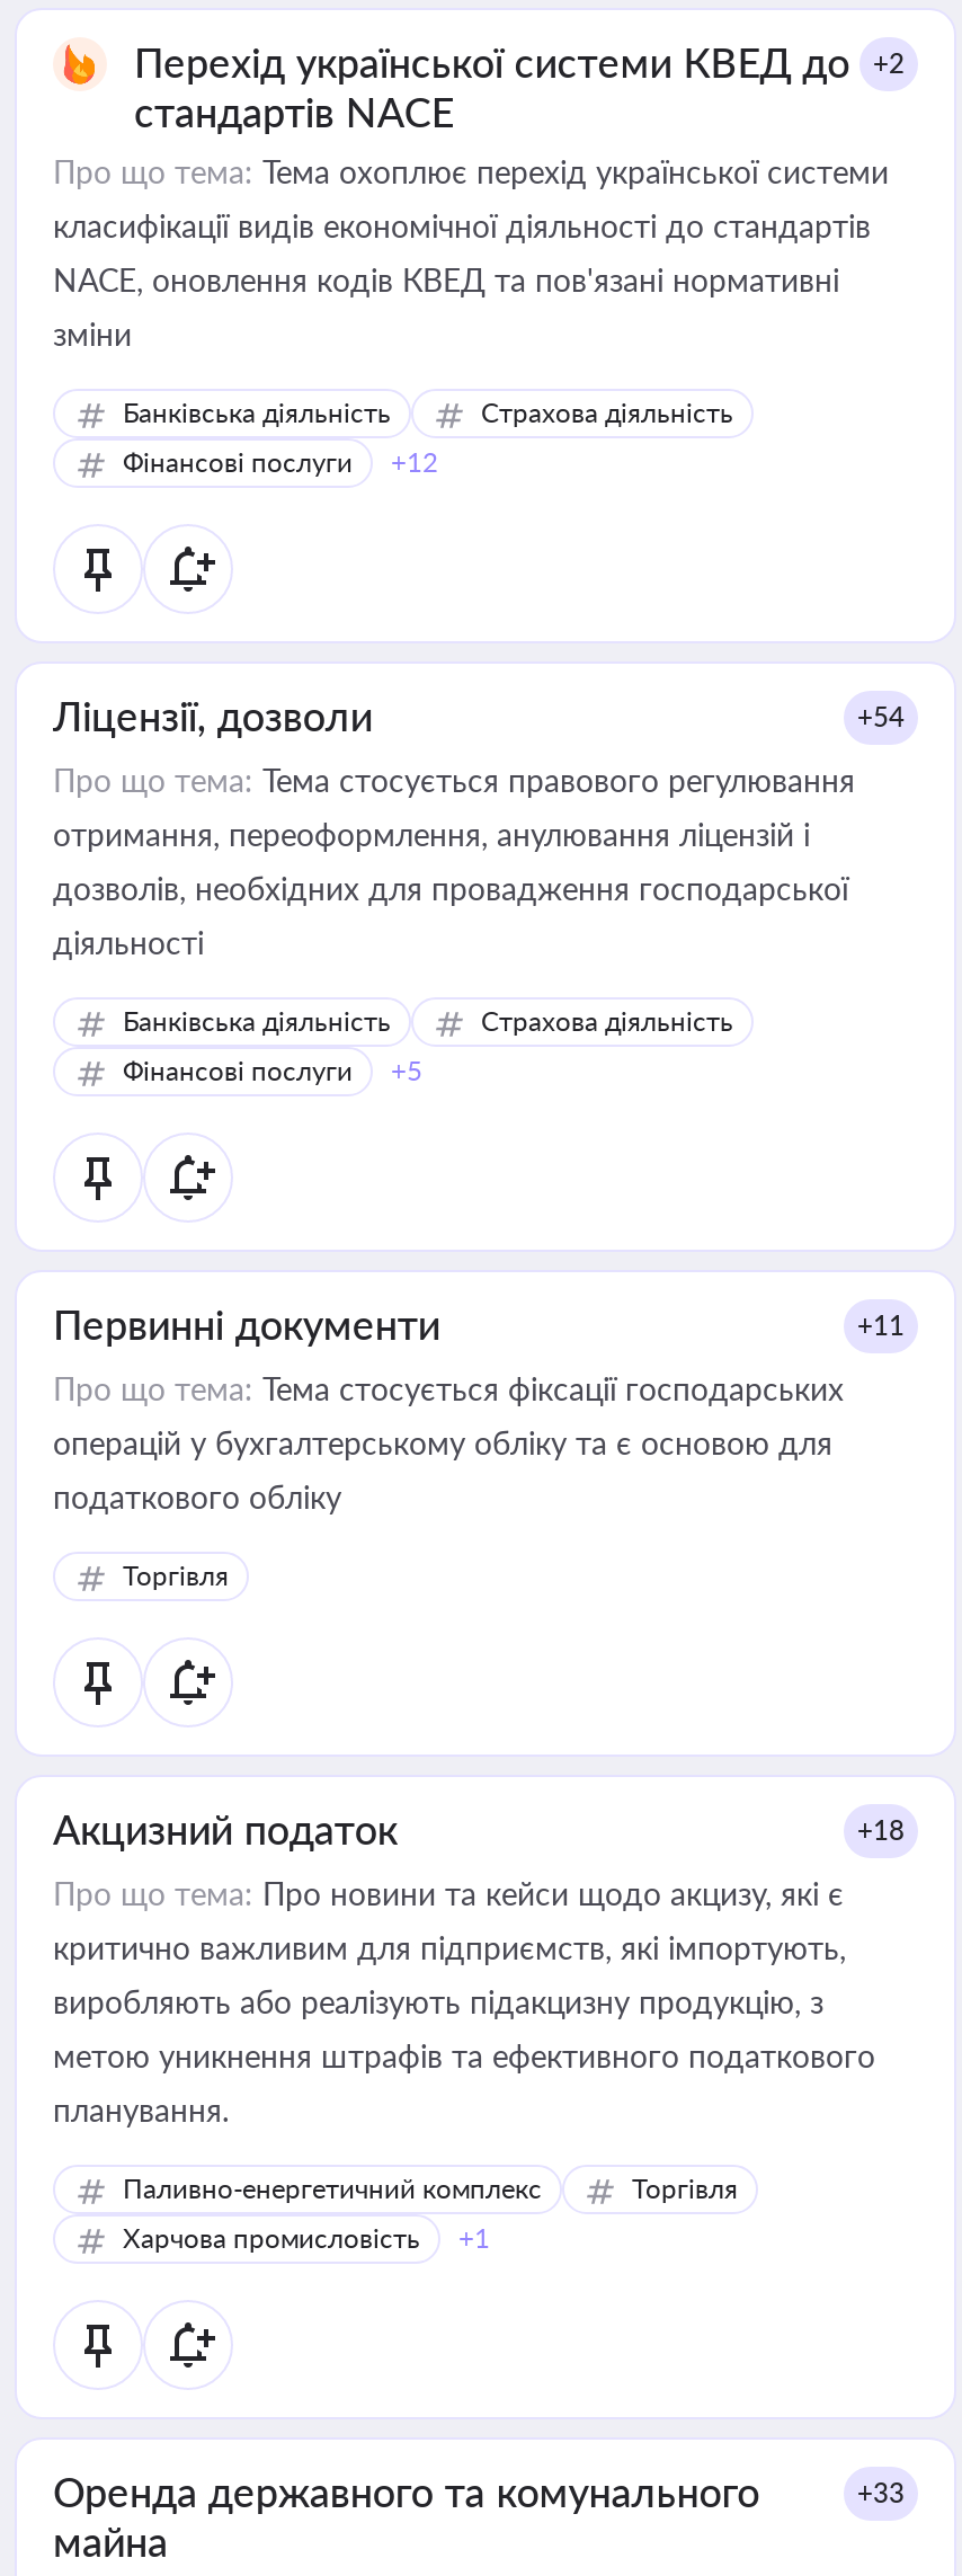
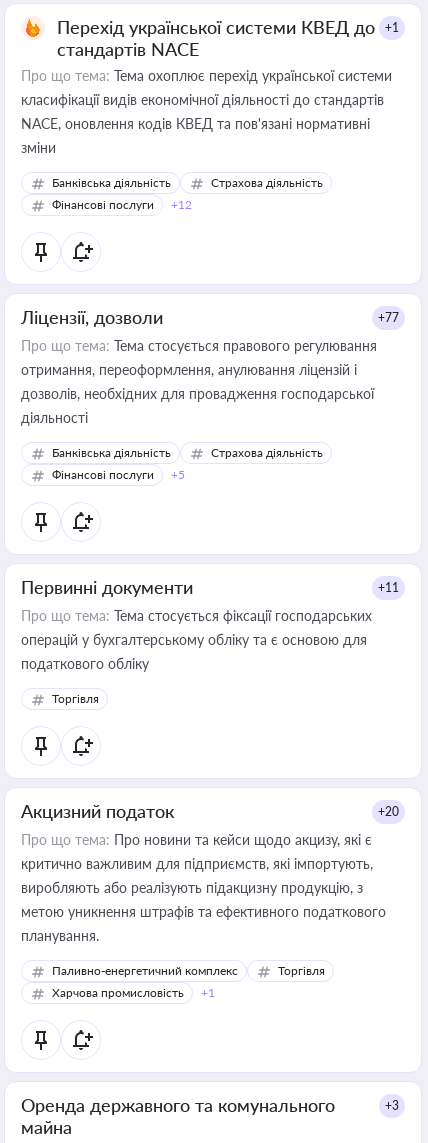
[134,37,905,87] Перехід української системи КВЕД до +2 -> [57,16,399,38] Перехід української системи КВЕД до +1
[857,700,905,734] +54 -> [378,310,399,325] +77
[857,1813,905,1847] +18 -> [378,804,399,819] +20
[857,2476,905,2510] +33 -> [385,1098,399,1113] +3

